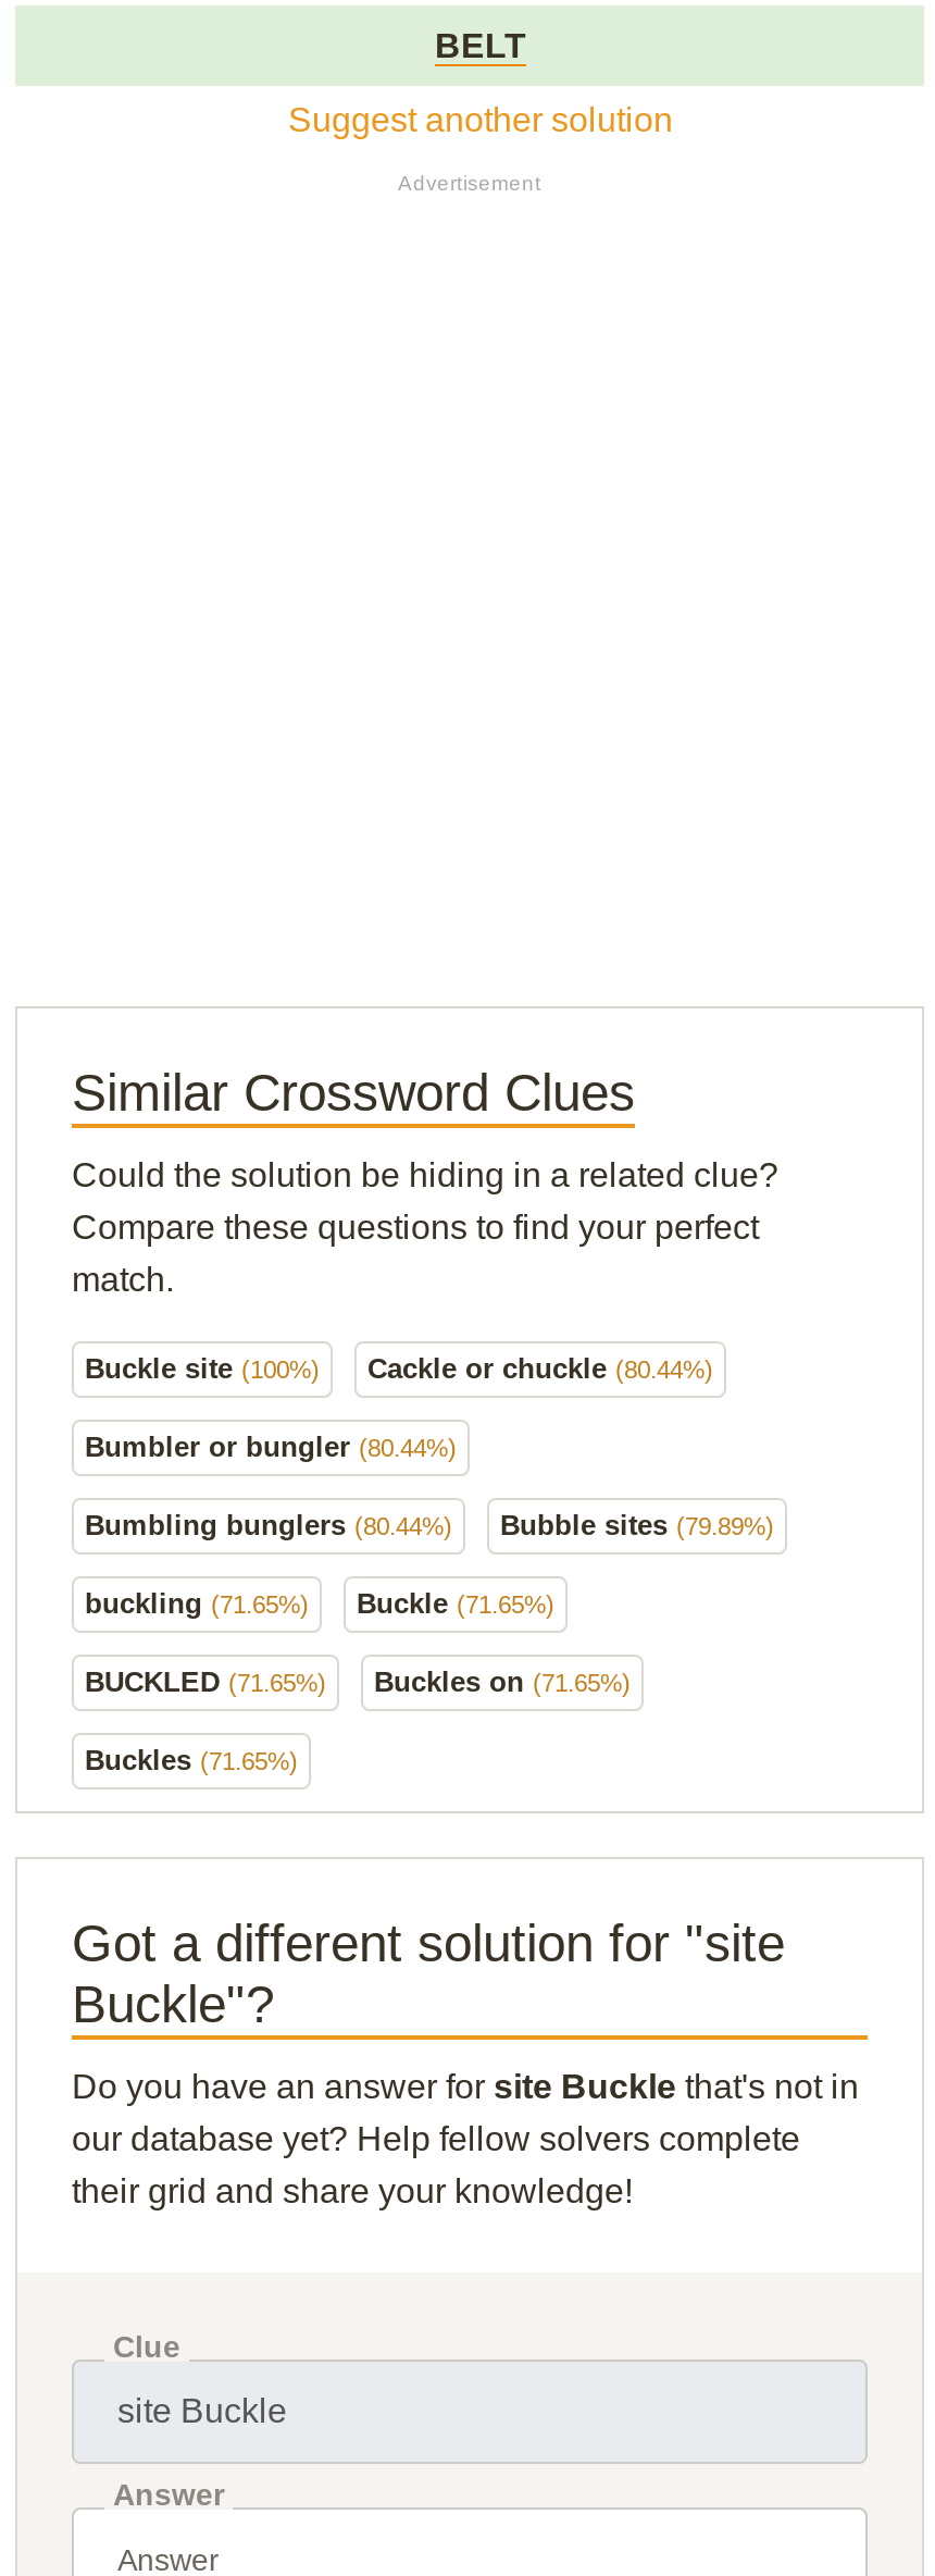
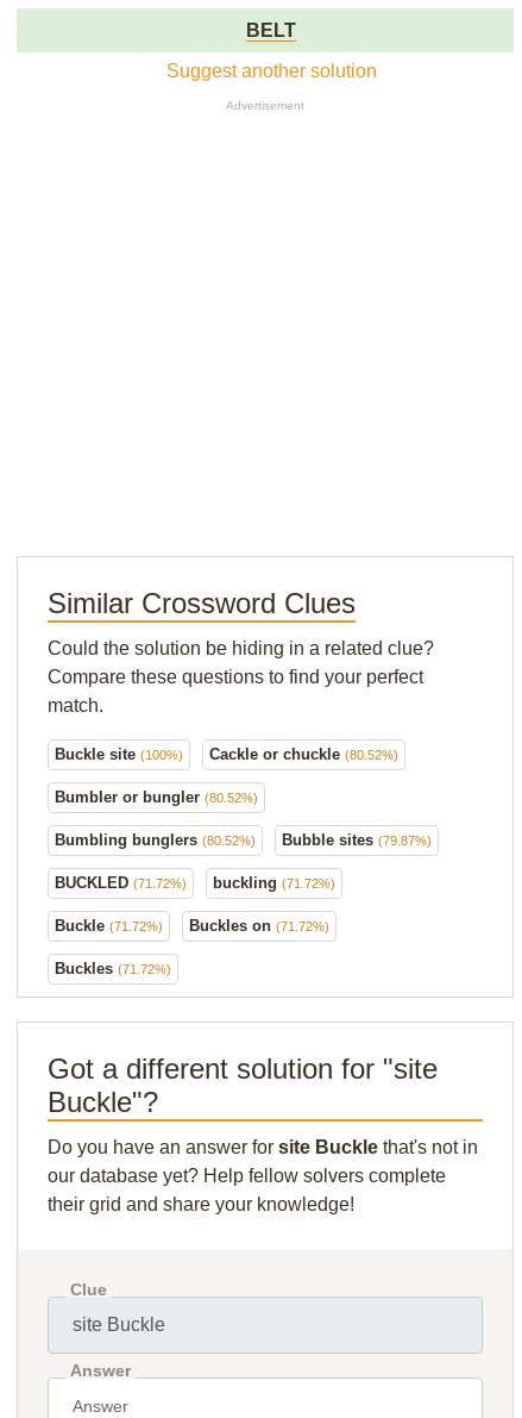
[367,1351,713,1384] Cackle or chuckle (80.44%) -> [209,745,398,763] Cackle or chuckle (80.52%)
[85,1430,457,1462] Bumbler or bungler (80.44%) -> [55,788,258,806] Bumbler or bungler (80.52%)
[85,1508,774,1541] Bumbling bunglers (80.44%) | Bubble sites (79.89%) -> [55,831,432,848] Bumbling bunglers (80.52%) | Bubble sites (79.87%)
[85,1586,554,1619] buckling (71.65%) | Buckle (71.65%) -> [55,873,335,891] BUCKLED (71.72%) | buckling (71.72%)
[85,1665,631,1697] BUCKLED (71.65%) | Buckles on (71.65%) -> [55,916,329,934] Buckle (71.72%) | Buckles on (71.72%)
[85,1743,298,1776] Buckles (71.65%) -> [55,959,171,977] Buckles (71.72%)

